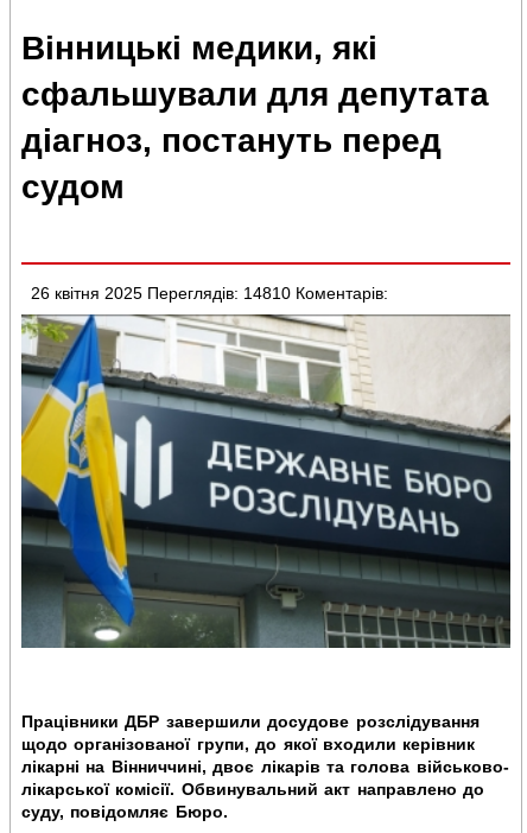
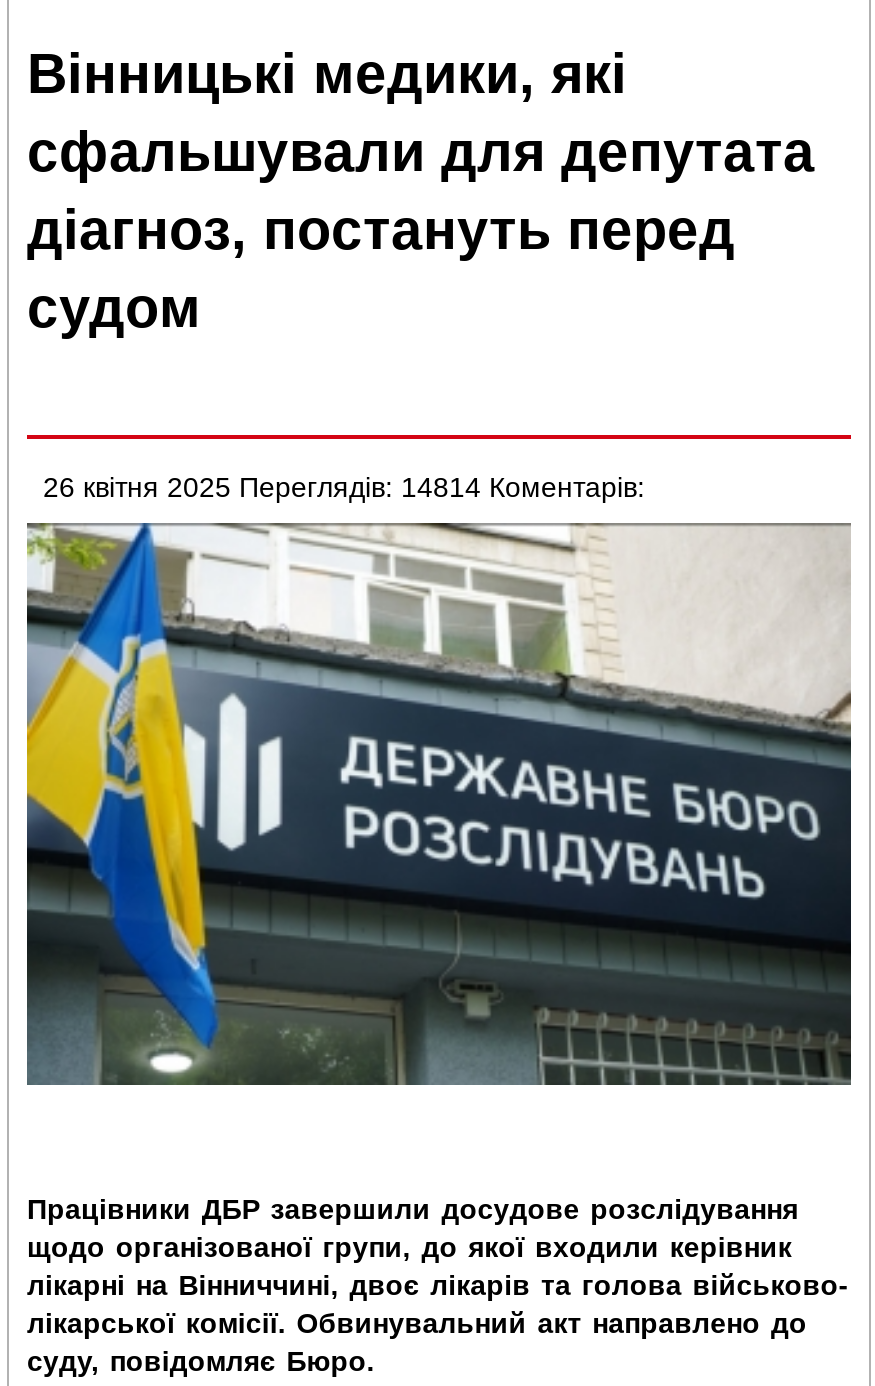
[31,284,388,303] 26 квітня 2025 Переглядів: 14810 Коментарів: -> [43,471,645,503] 26 квітня 2025 Переглядів: 14814 Коментарів:

